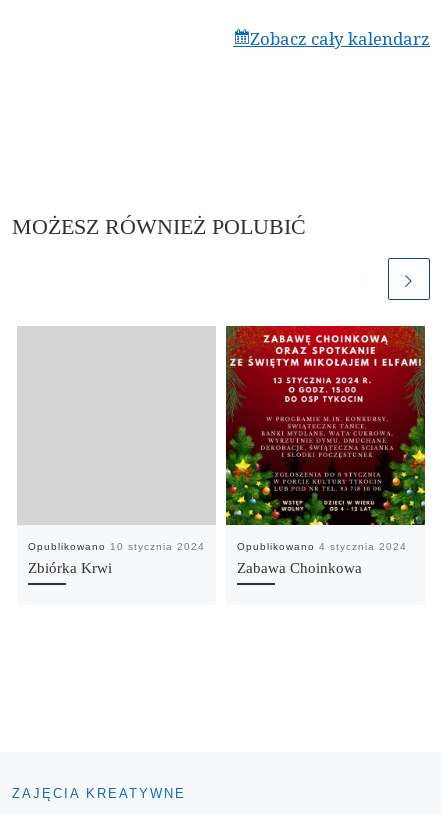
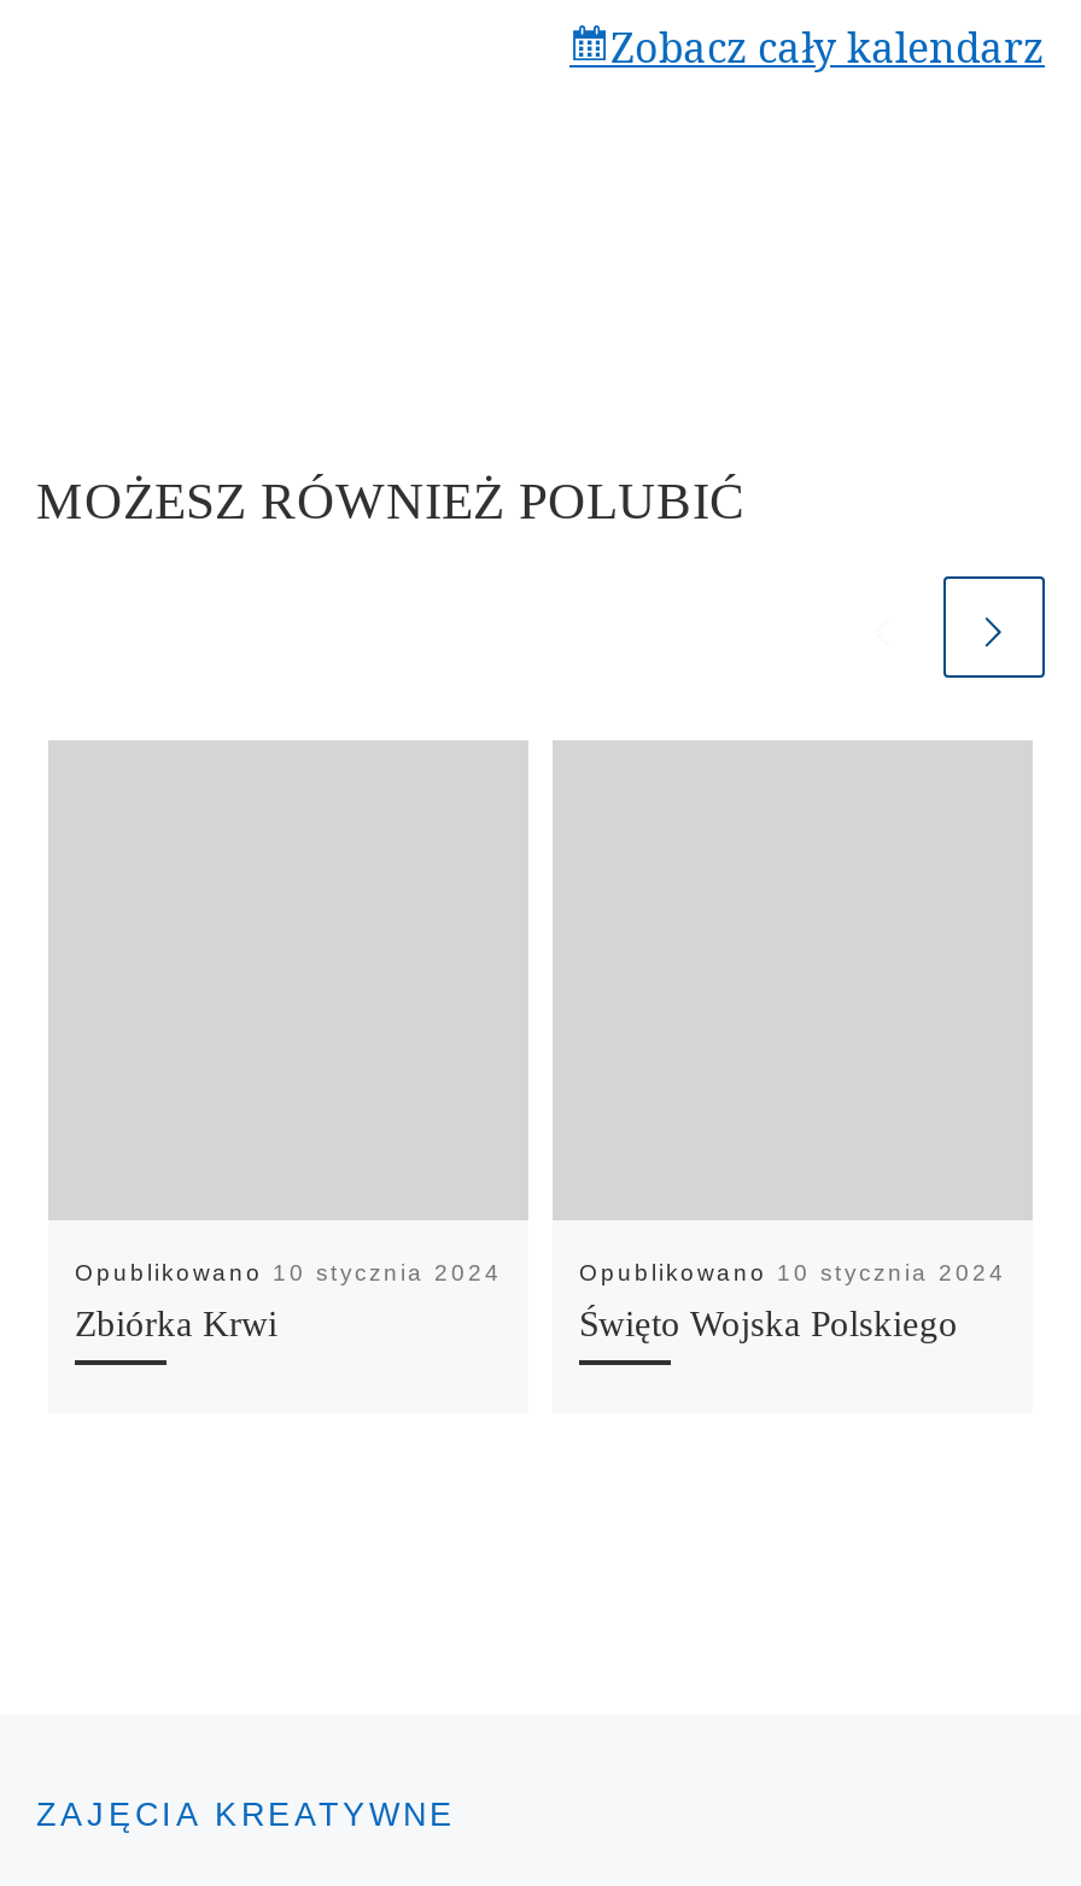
[225,325,426,526] [image] -> none
[237,541,407,576] Opublikowano 4 stycznia 2024 | Zabawa Choinkowa -> [579,1260,1006,1344] Opublikowano 10 stycznia 2024 | Święto Wojska Polskiego

